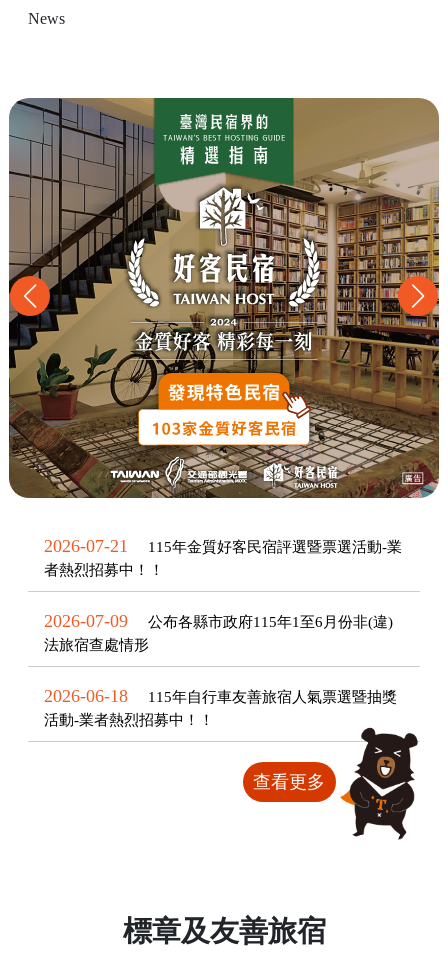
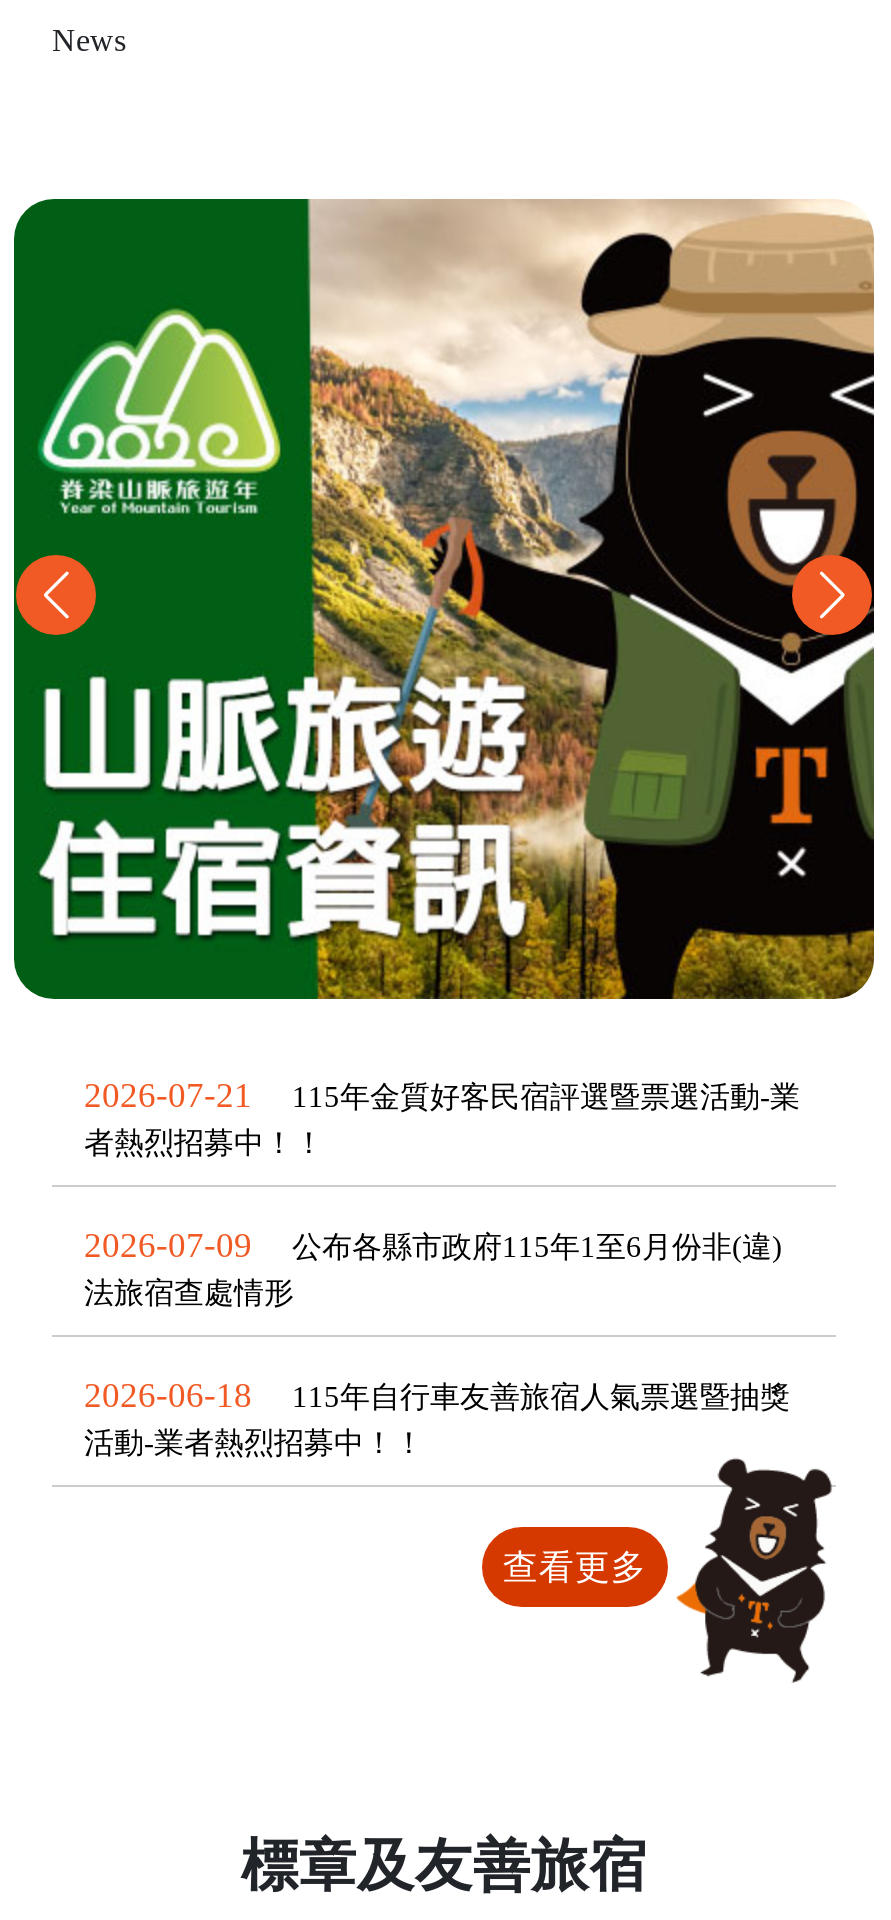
[8,97,440,499] [image] -> [12,197,876,1001] [image]

